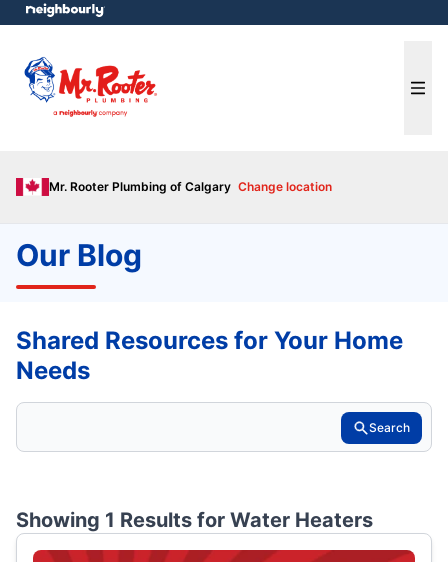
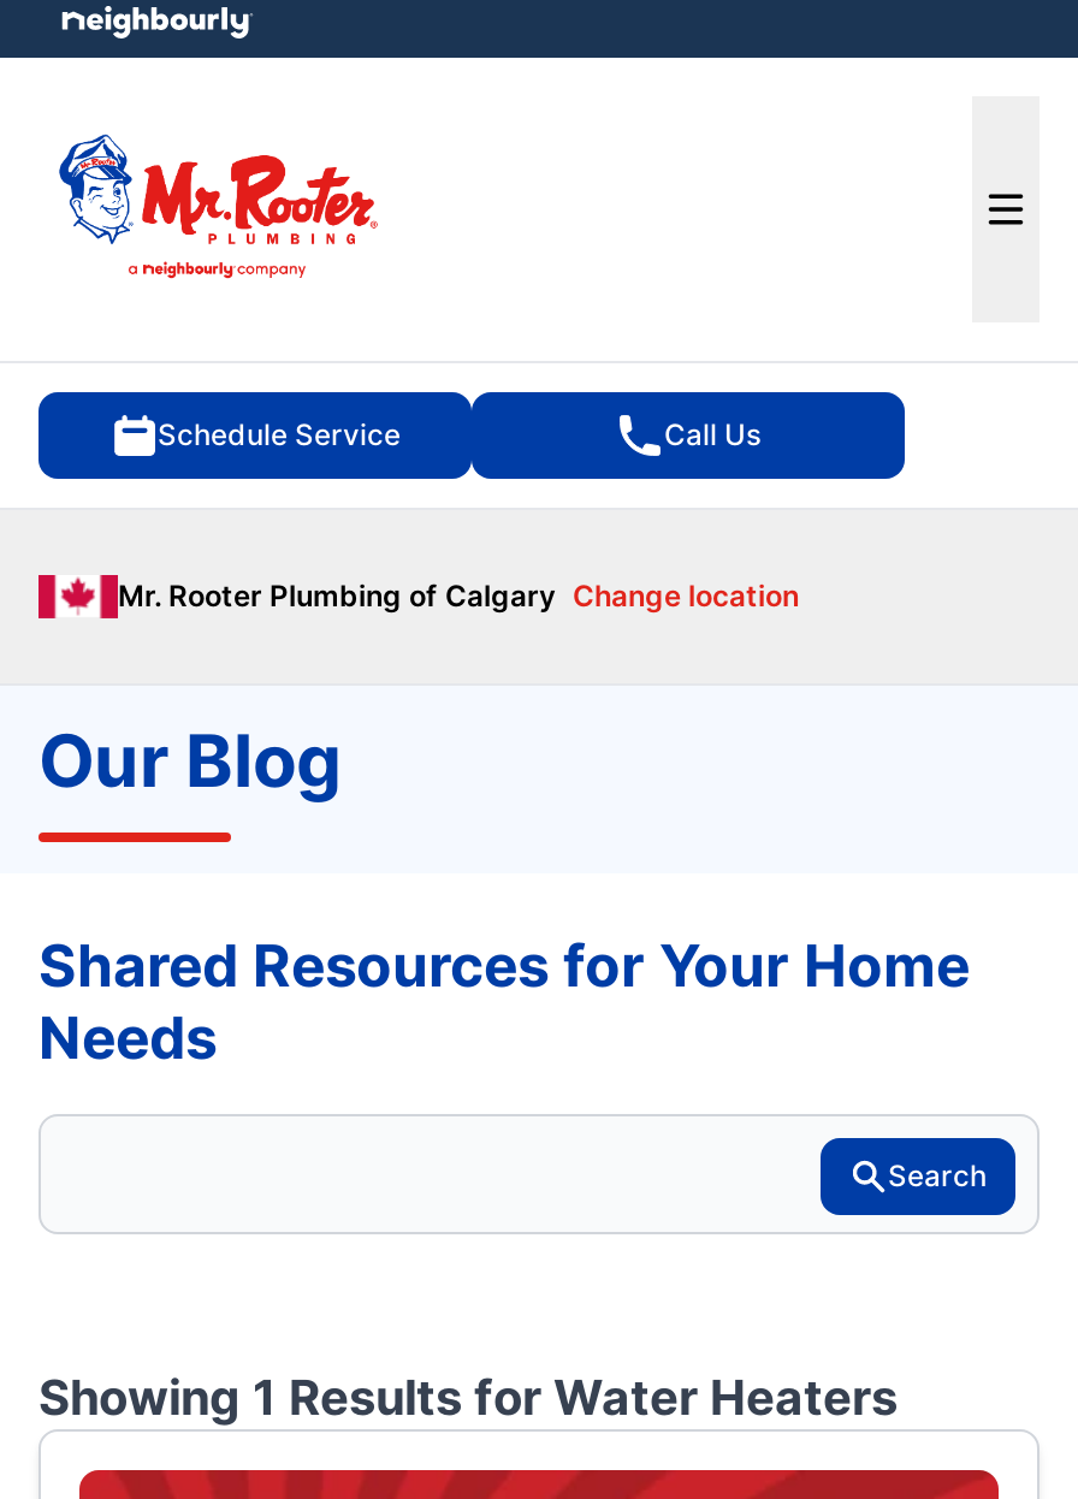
none -> [158,416,760,453] Schedule Service | Call Us

